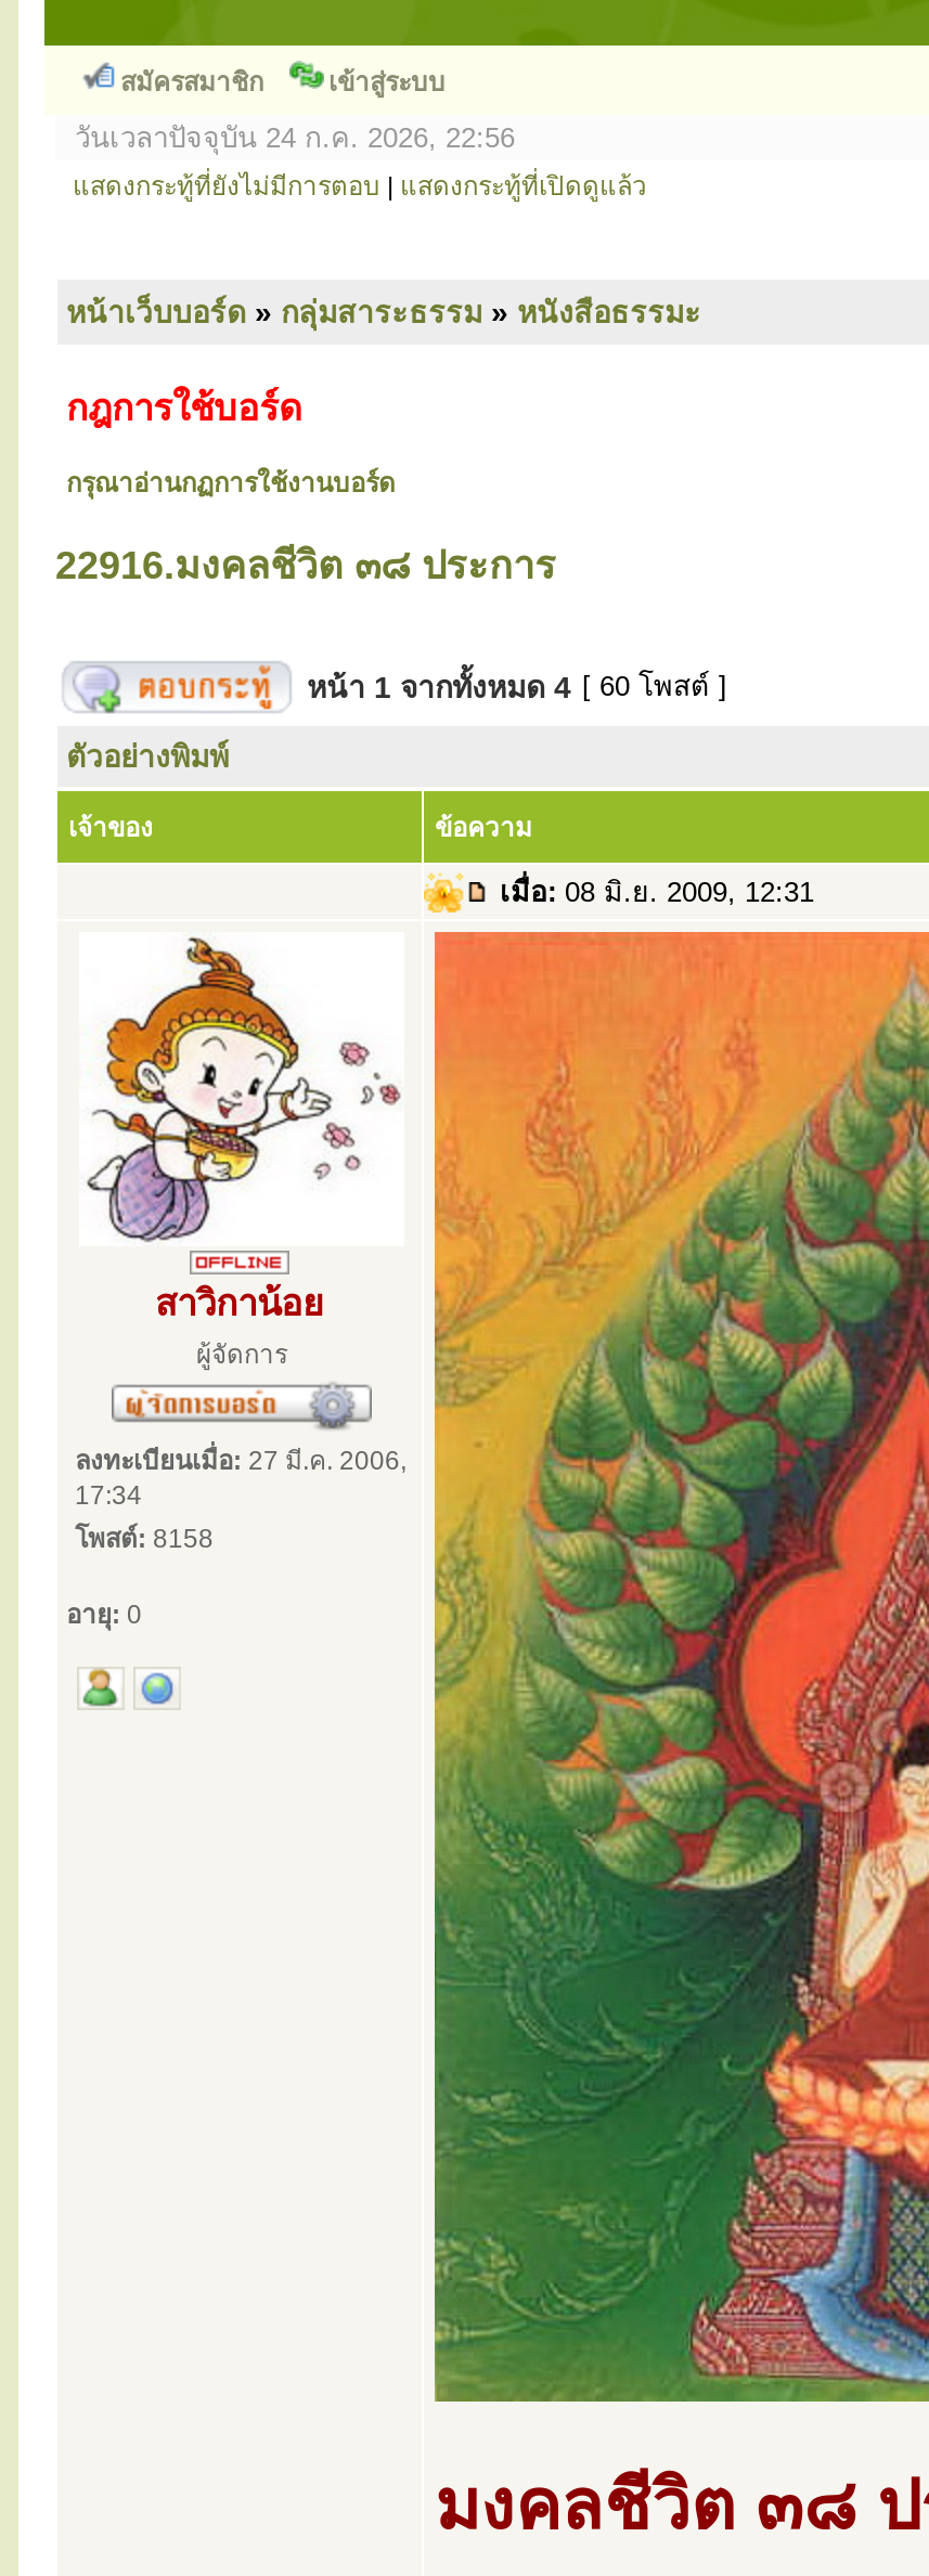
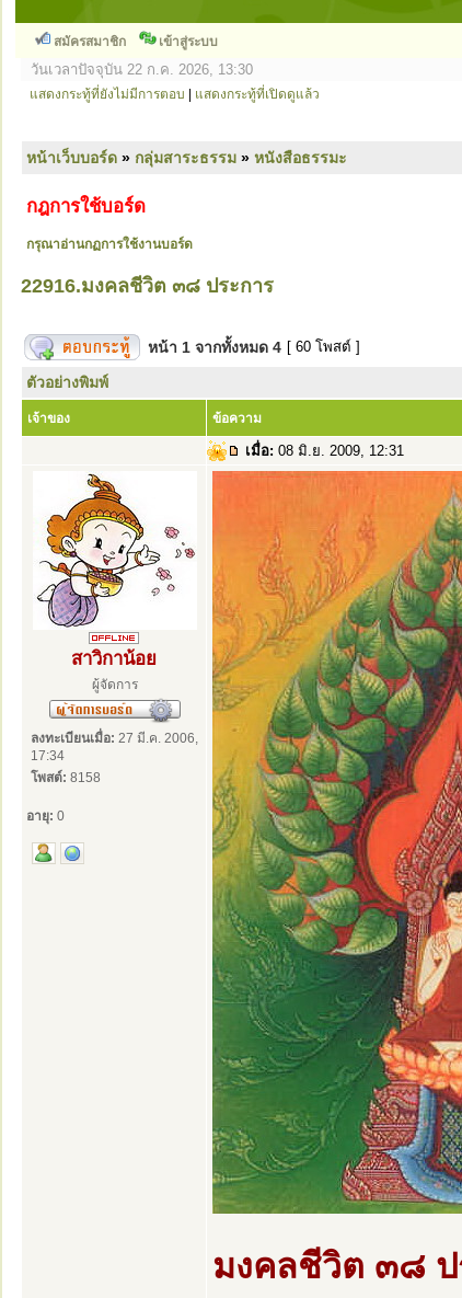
[75,121,532,154] วันเวลาปัจจุบัน 24 ก.ค. 2026, 22:56 -> [31,61,262,78] วันเวลาปัจจุบัน 22 ก.ค. 2026, 13:30

